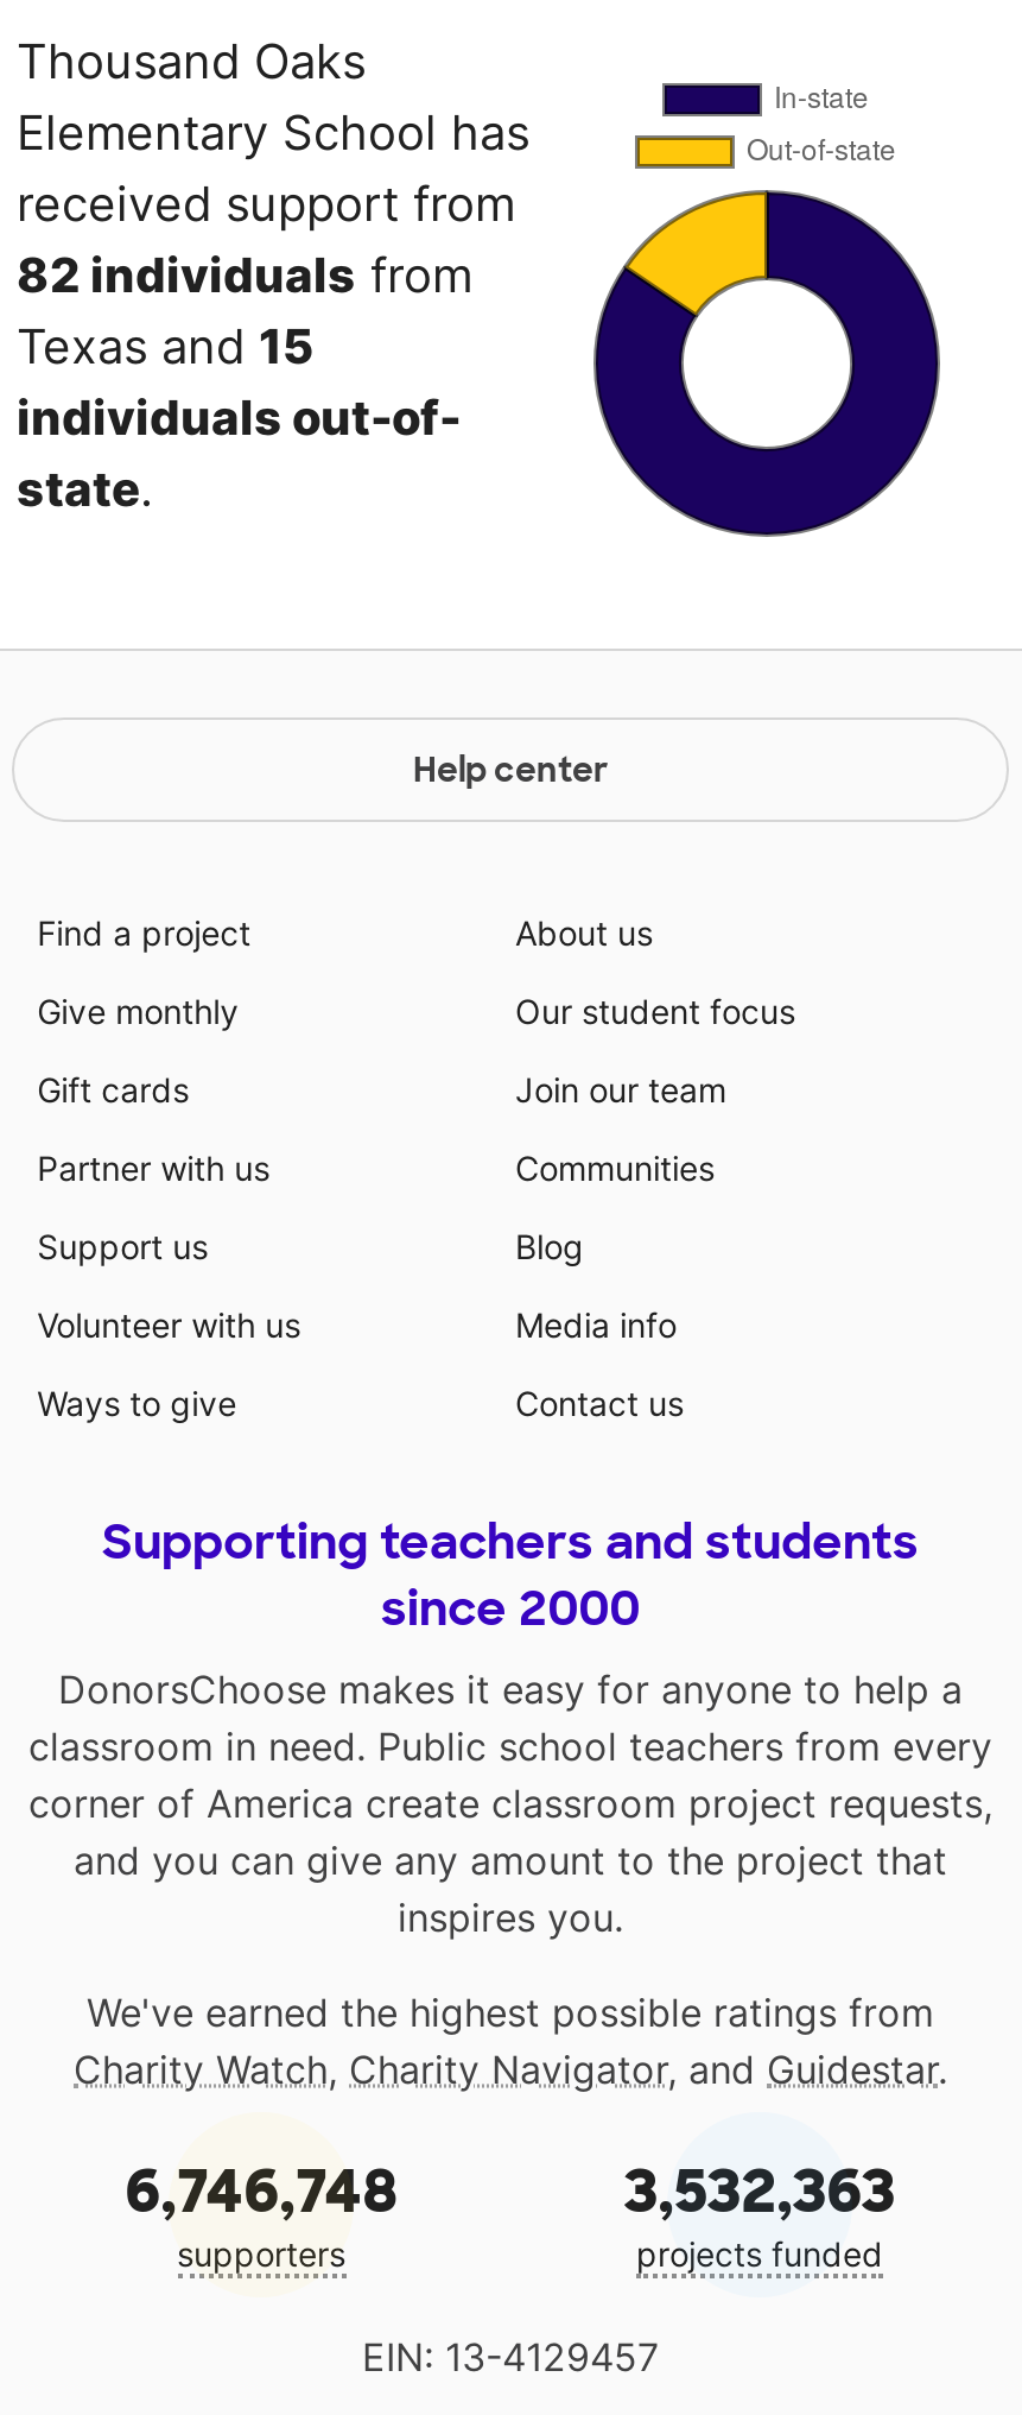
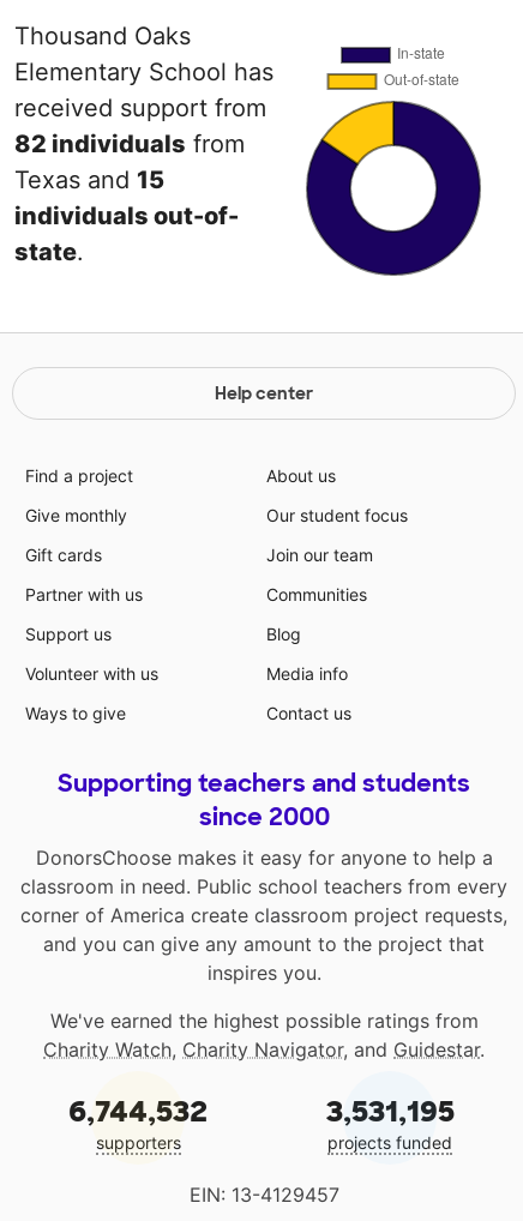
[125,2156,398,2229] 6,746,748 -> [68,1093,208,1130] 6,744,532
[624,2156,895,2229] 3,532,363 -> [326,1093,454,1130] 3,531,195

